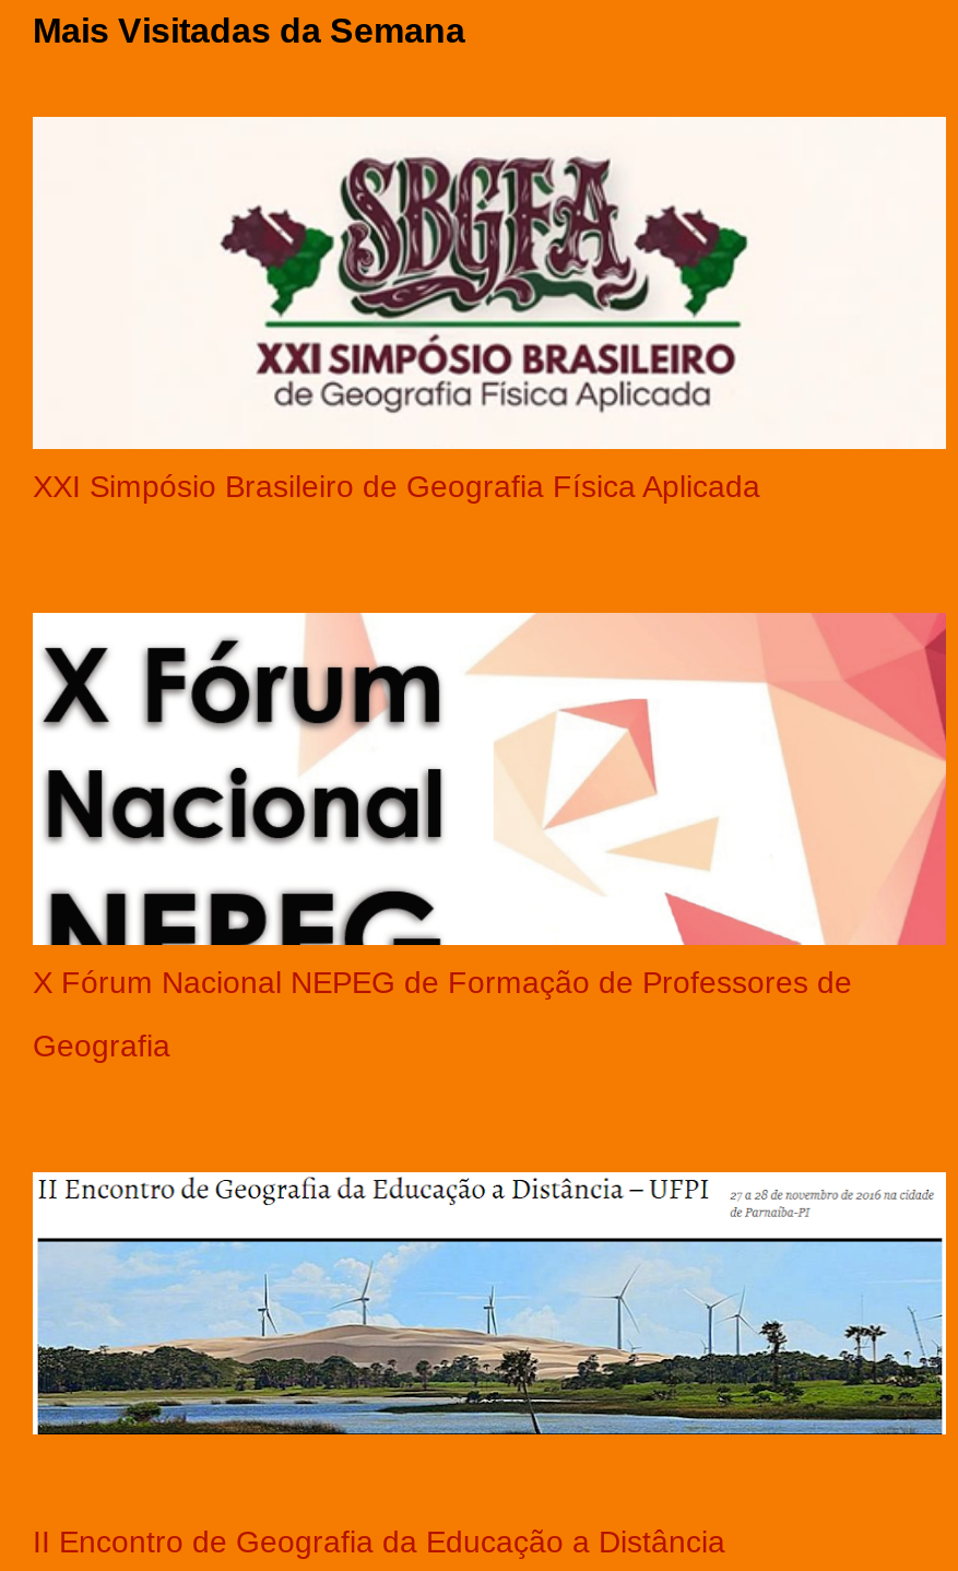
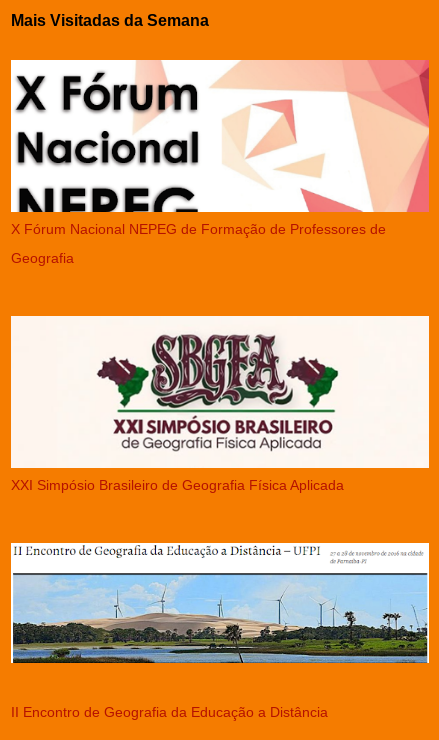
moved [33,115,948,505] -> [10,319,430,493]: [image] | XXI Simpósio Brasileiro de Geografia Física Aplicada
moved [57,641,433,849] -> [22,73,194,168]: [image]
moved [33,966,852,1064] -> [11,221,386,266]: X Fórum Nacional NEPEG de Formação de Professores de | Geografia

